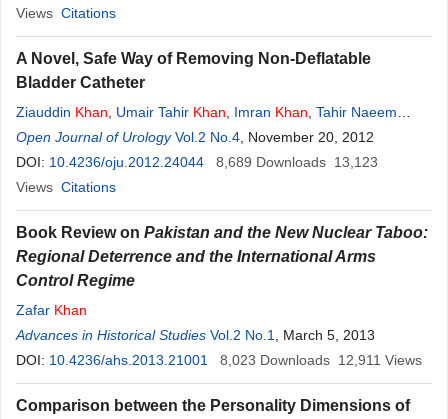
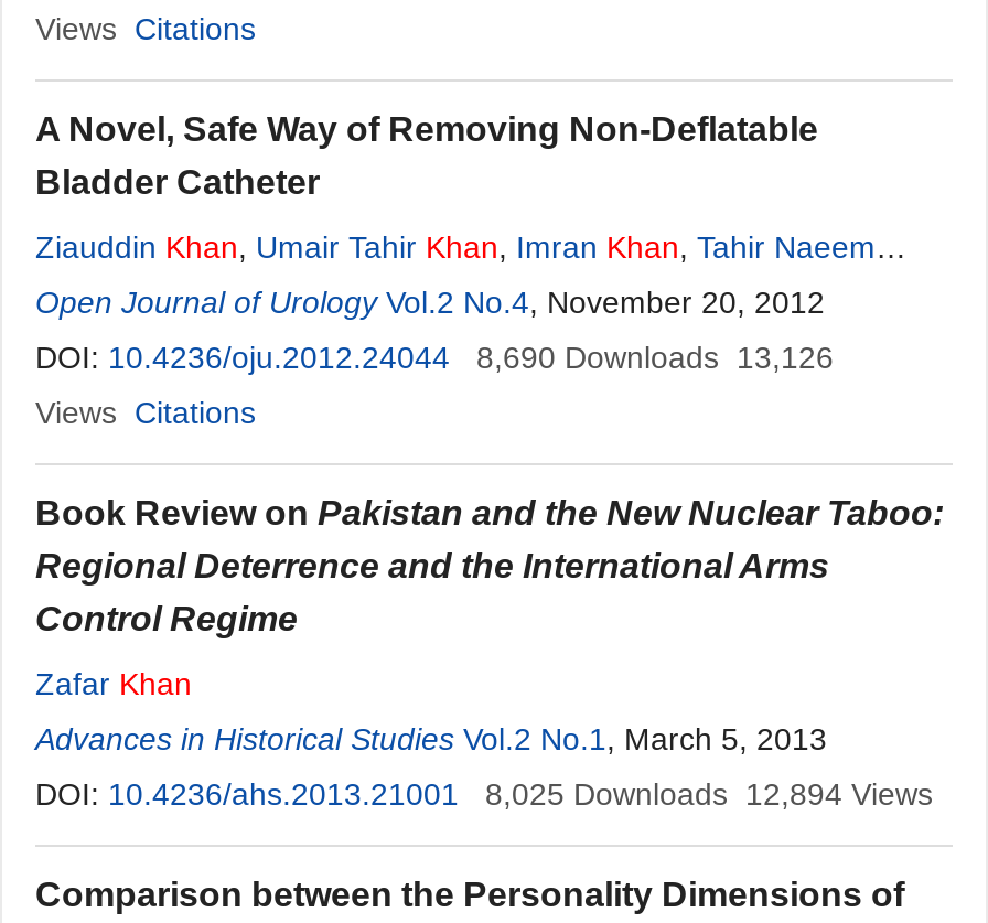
[16,154,378,170] DOI: 10.4236/oju.2012.24044 8,689 Downloads 13,123 -> [35,340,834,375] DOI: 10.4236/oju.2012.24044 8,690 Downloads 13,126
[220,352,422,368] 8,023 Downloads 12,911 Views -> [485,776,933,812] 8,025 Downloads 12,894 Views

